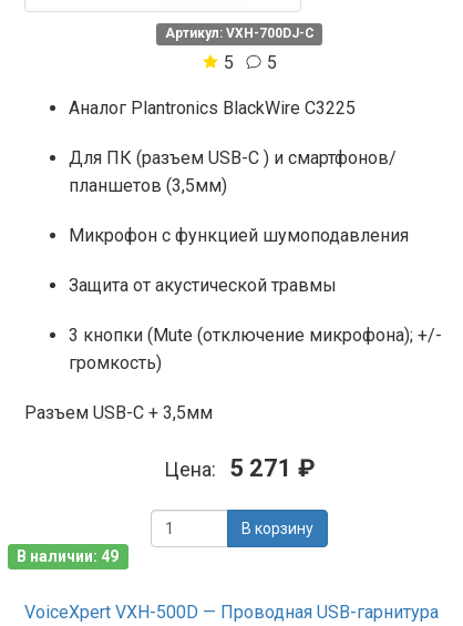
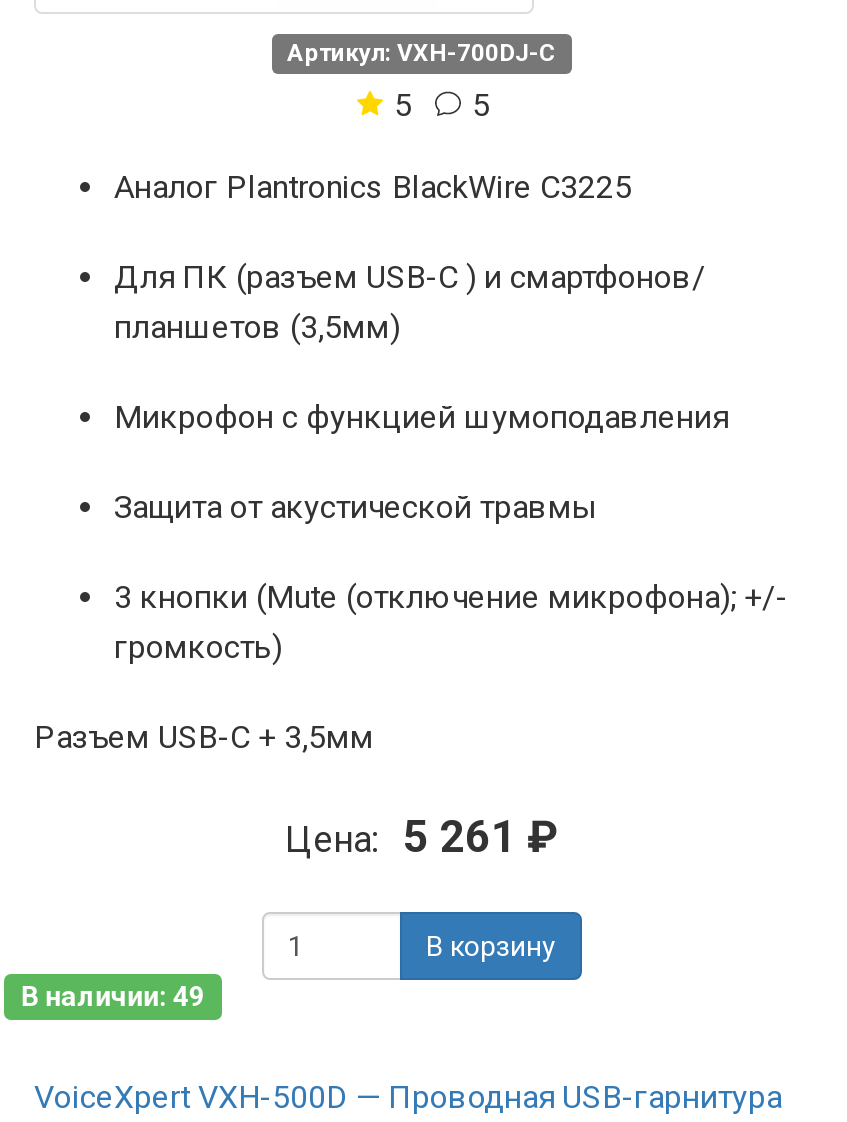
[163,454,315,482] Цена: 5 271 ₽ -> [285,812,559,862] Цена: 5 261 ₽

